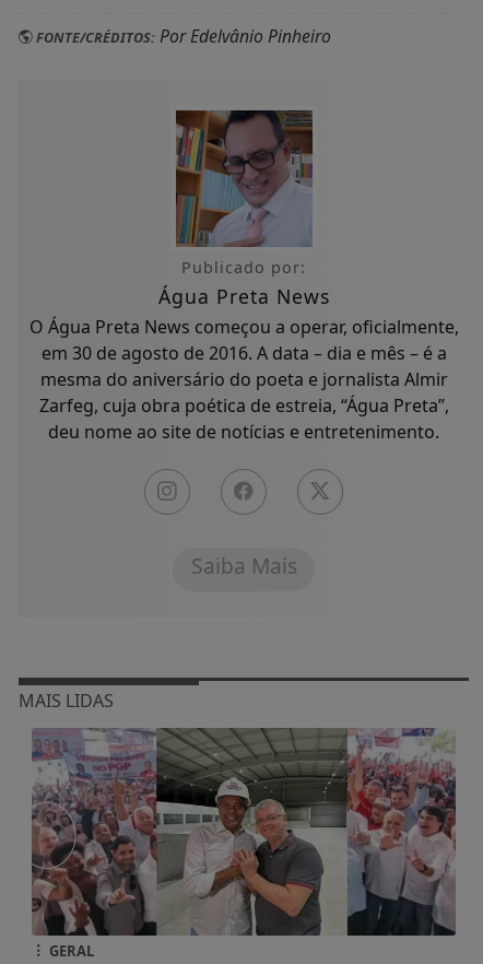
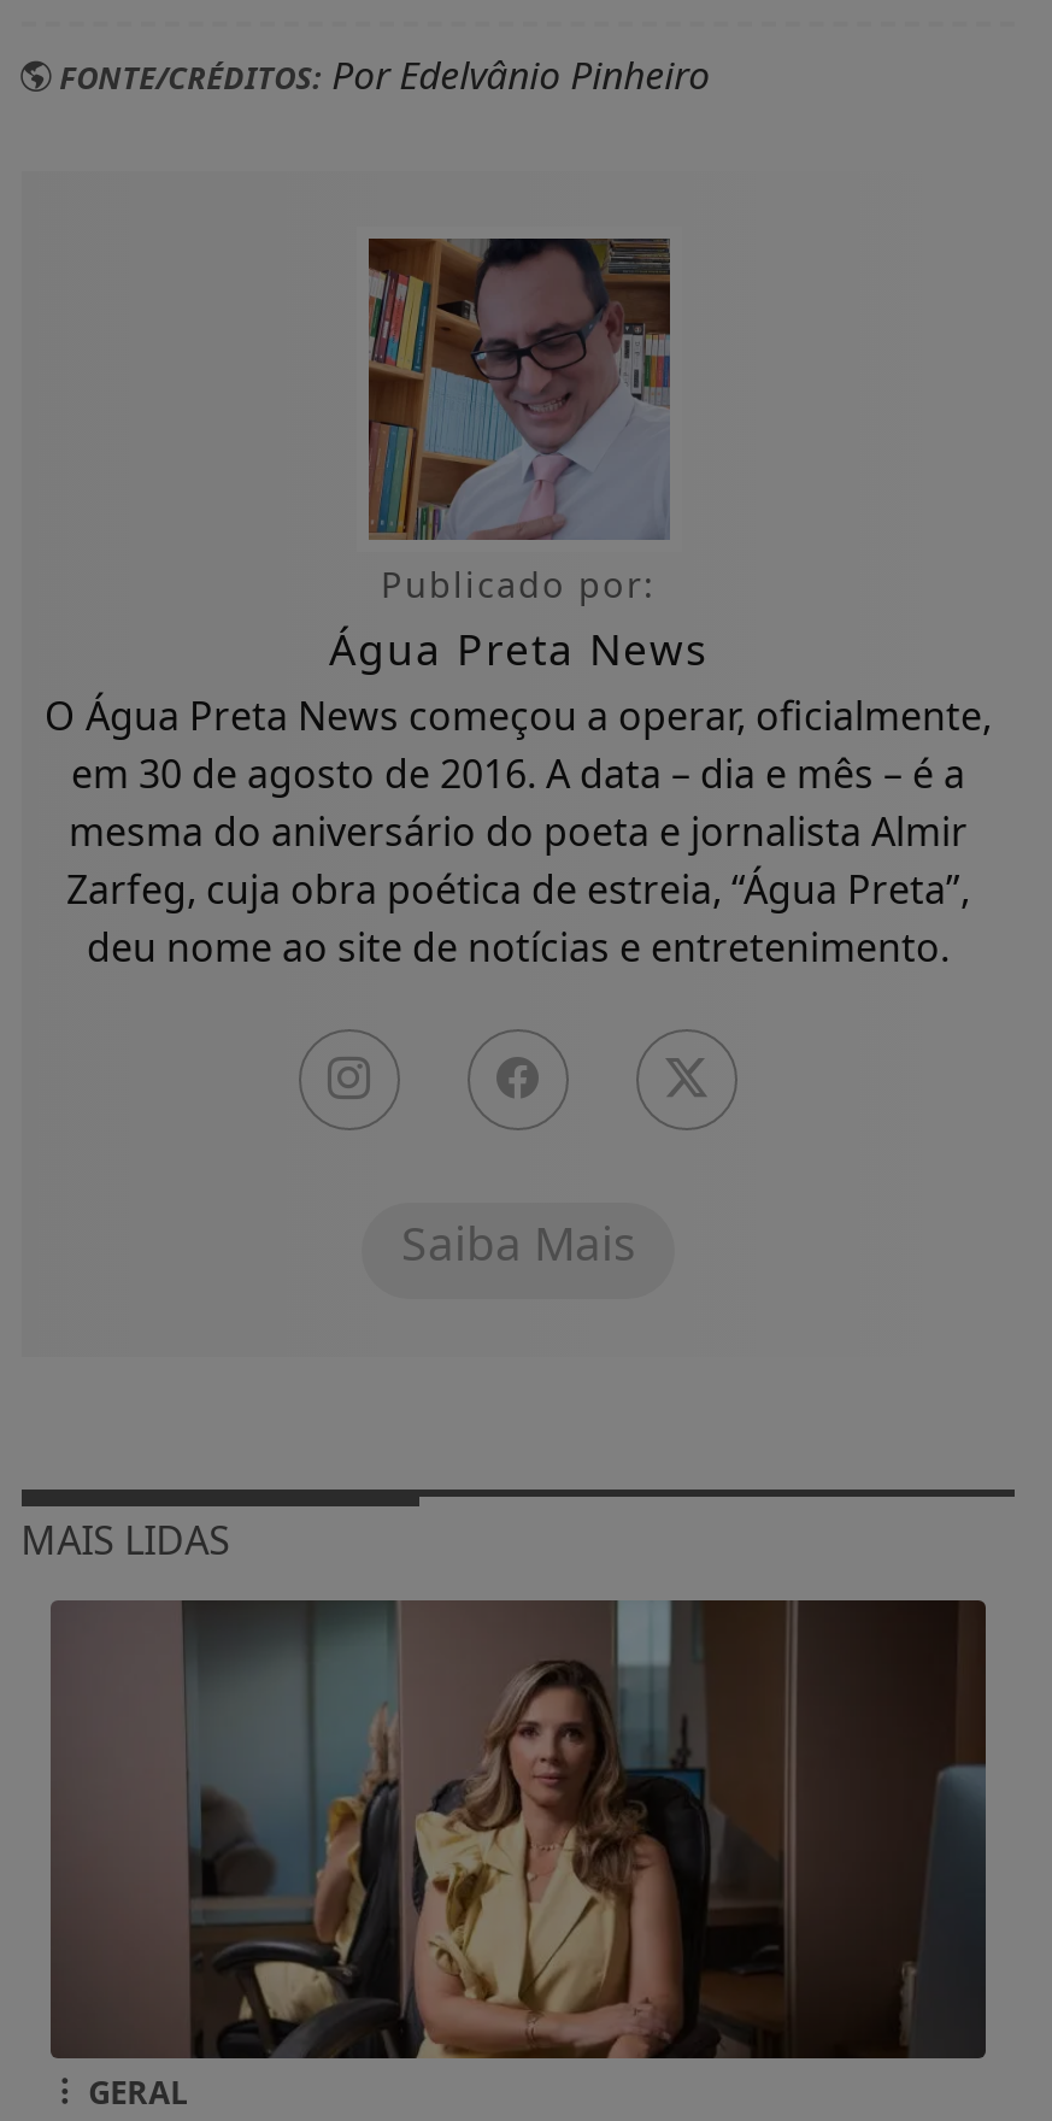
[32,727,457,937] [image] -> [48,1598,988,2061] [image]

